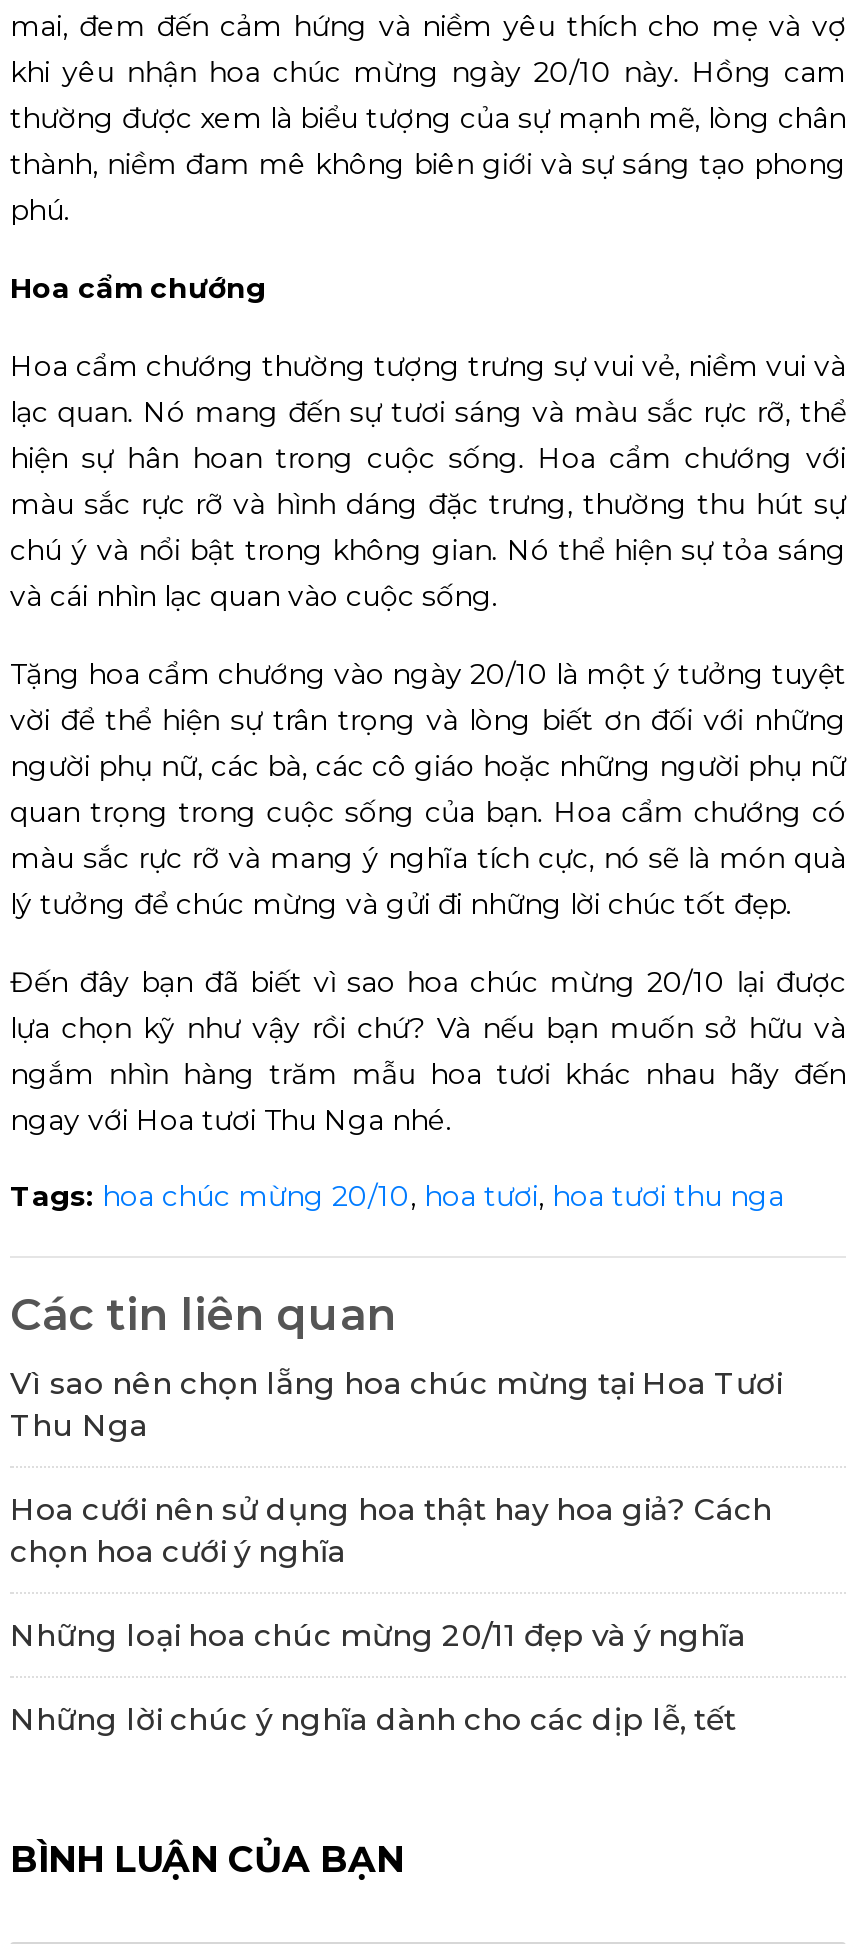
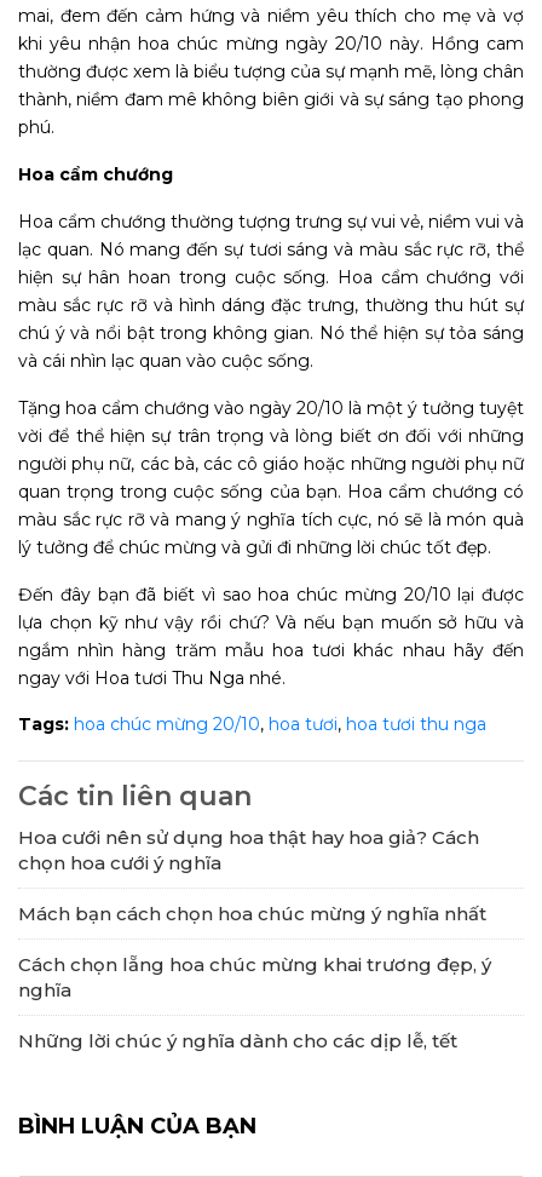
[10,1363,782,1443] Vì sao nên chọn lẵng hoa chúc mừng tại Hoa Tươi | Thu Nga -> none
moved [10,1489,772,1569] -> [18,825,479,874]: Hoa cưới nên sử dụng hoa thật hay hoa giả? Cách | chọn hoa cưới ý nghĩa
[10,1615,746,1653] Những loại hoa chúc mừng 20/11 đẹp và ý nghĩa -> [18,902,491,1001] Mách bạn cách chọn hoa chúc mừng ý nghĩa nhất | Cách chọn lẵng hoa chúc mừng khai trương đẹp, ý | nghĩa

